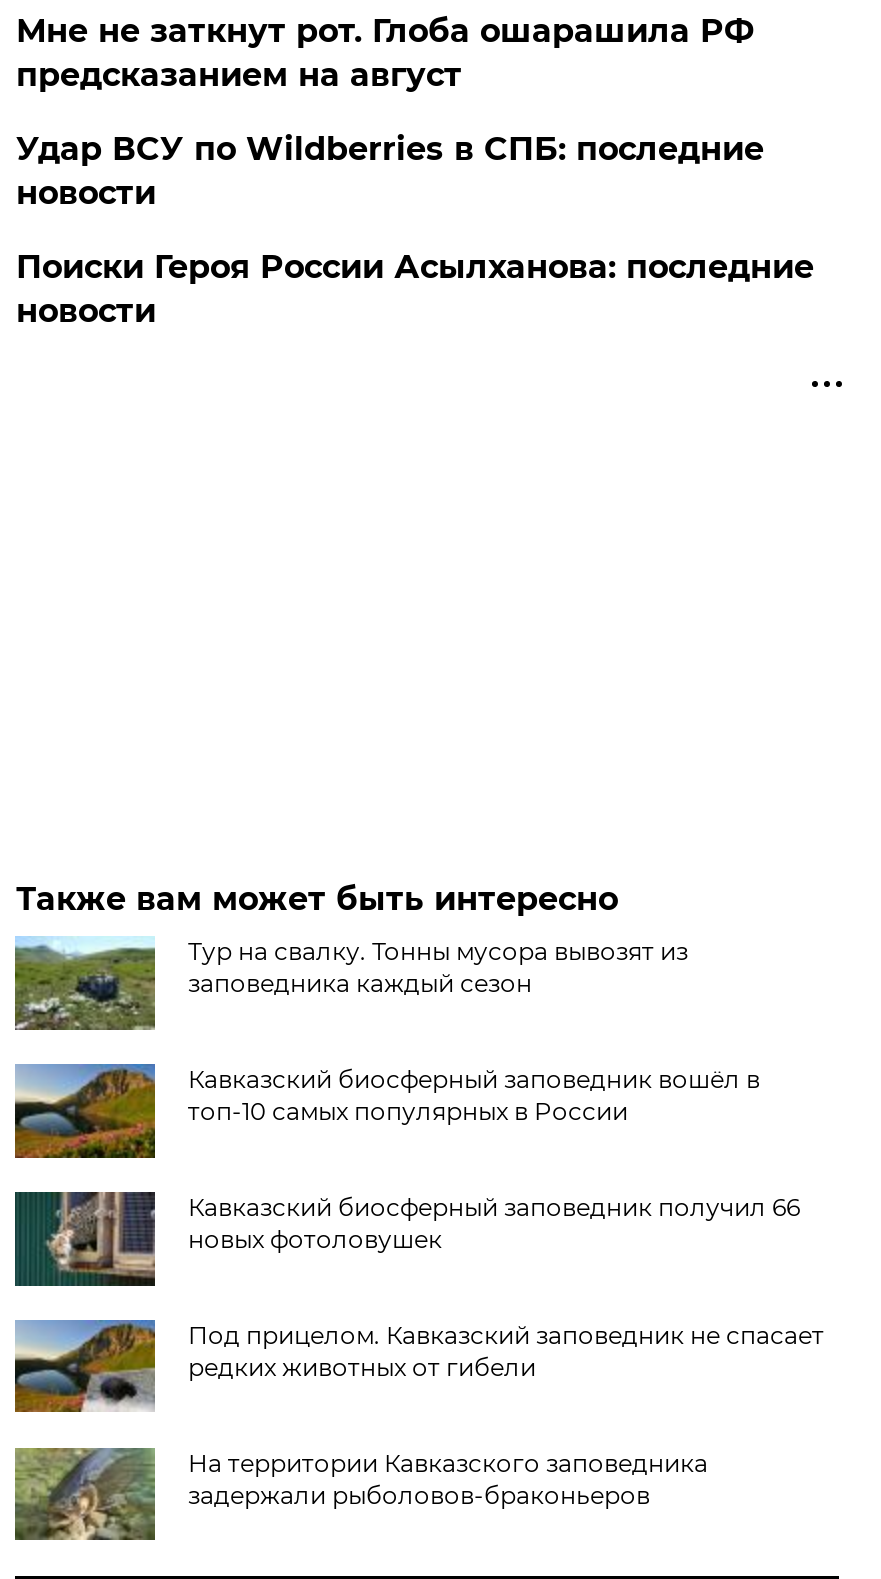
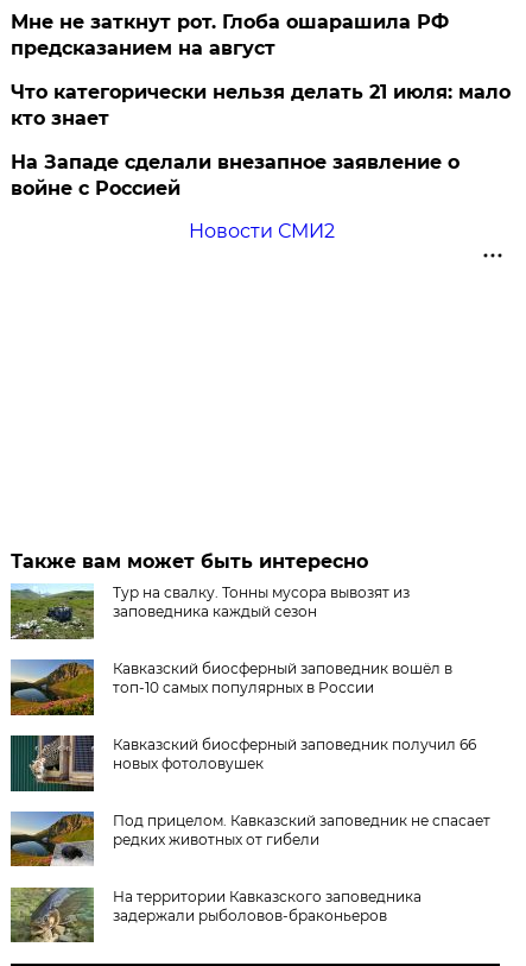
[16,130,814,330] Удар ВСУ по Wildberries в СПБ: последние | новости | Поиски Героя России Асылханова: последние | новости -> [11,81,511,242] Что категорически нельзя делать 21 июля: мало | кто знает | На Западе сделали внезапное заявление о | войне с Россией | Новости СМИ2

